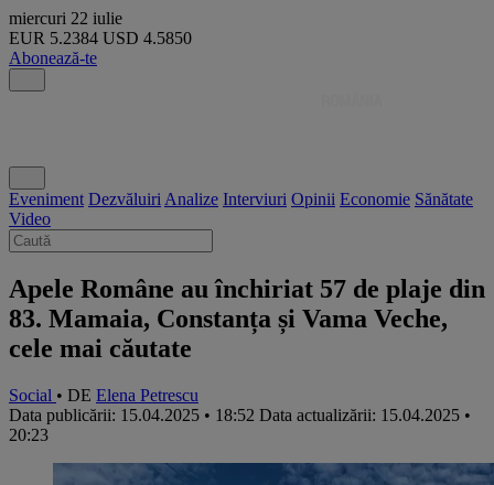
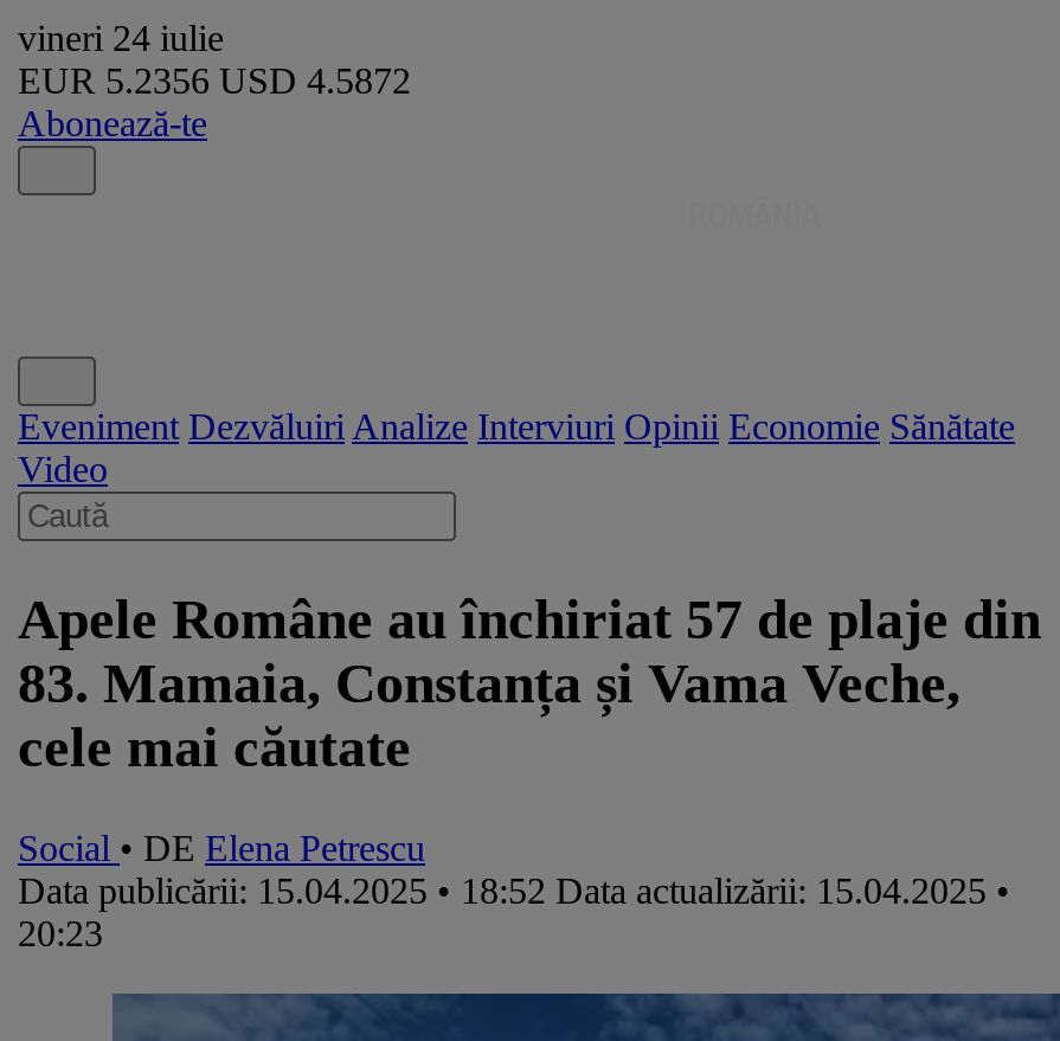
[9,9,122,28] miercuri 22 iulie -> [18,18,224,58] vineri 24 iulie
[9,29,192,47] EUR 5.2384 USD 4.5850 -> [18,60,411,101] EUR 5.2356 USD 4.5872

